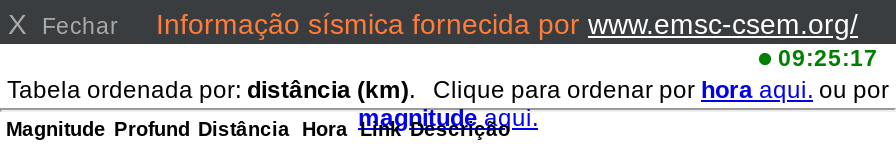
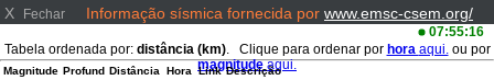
[772,44,884,70] 09:25:17 -> [426,24,487,38] 07:55:16

